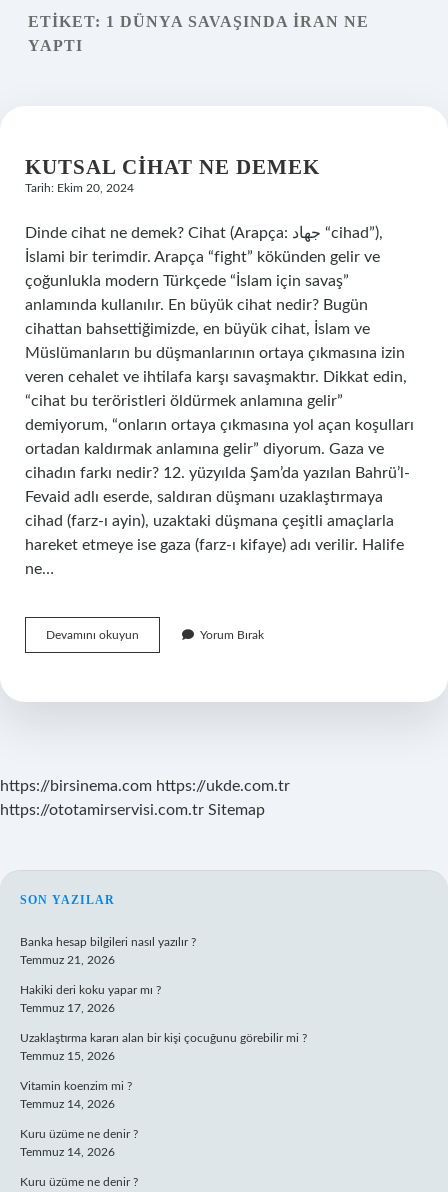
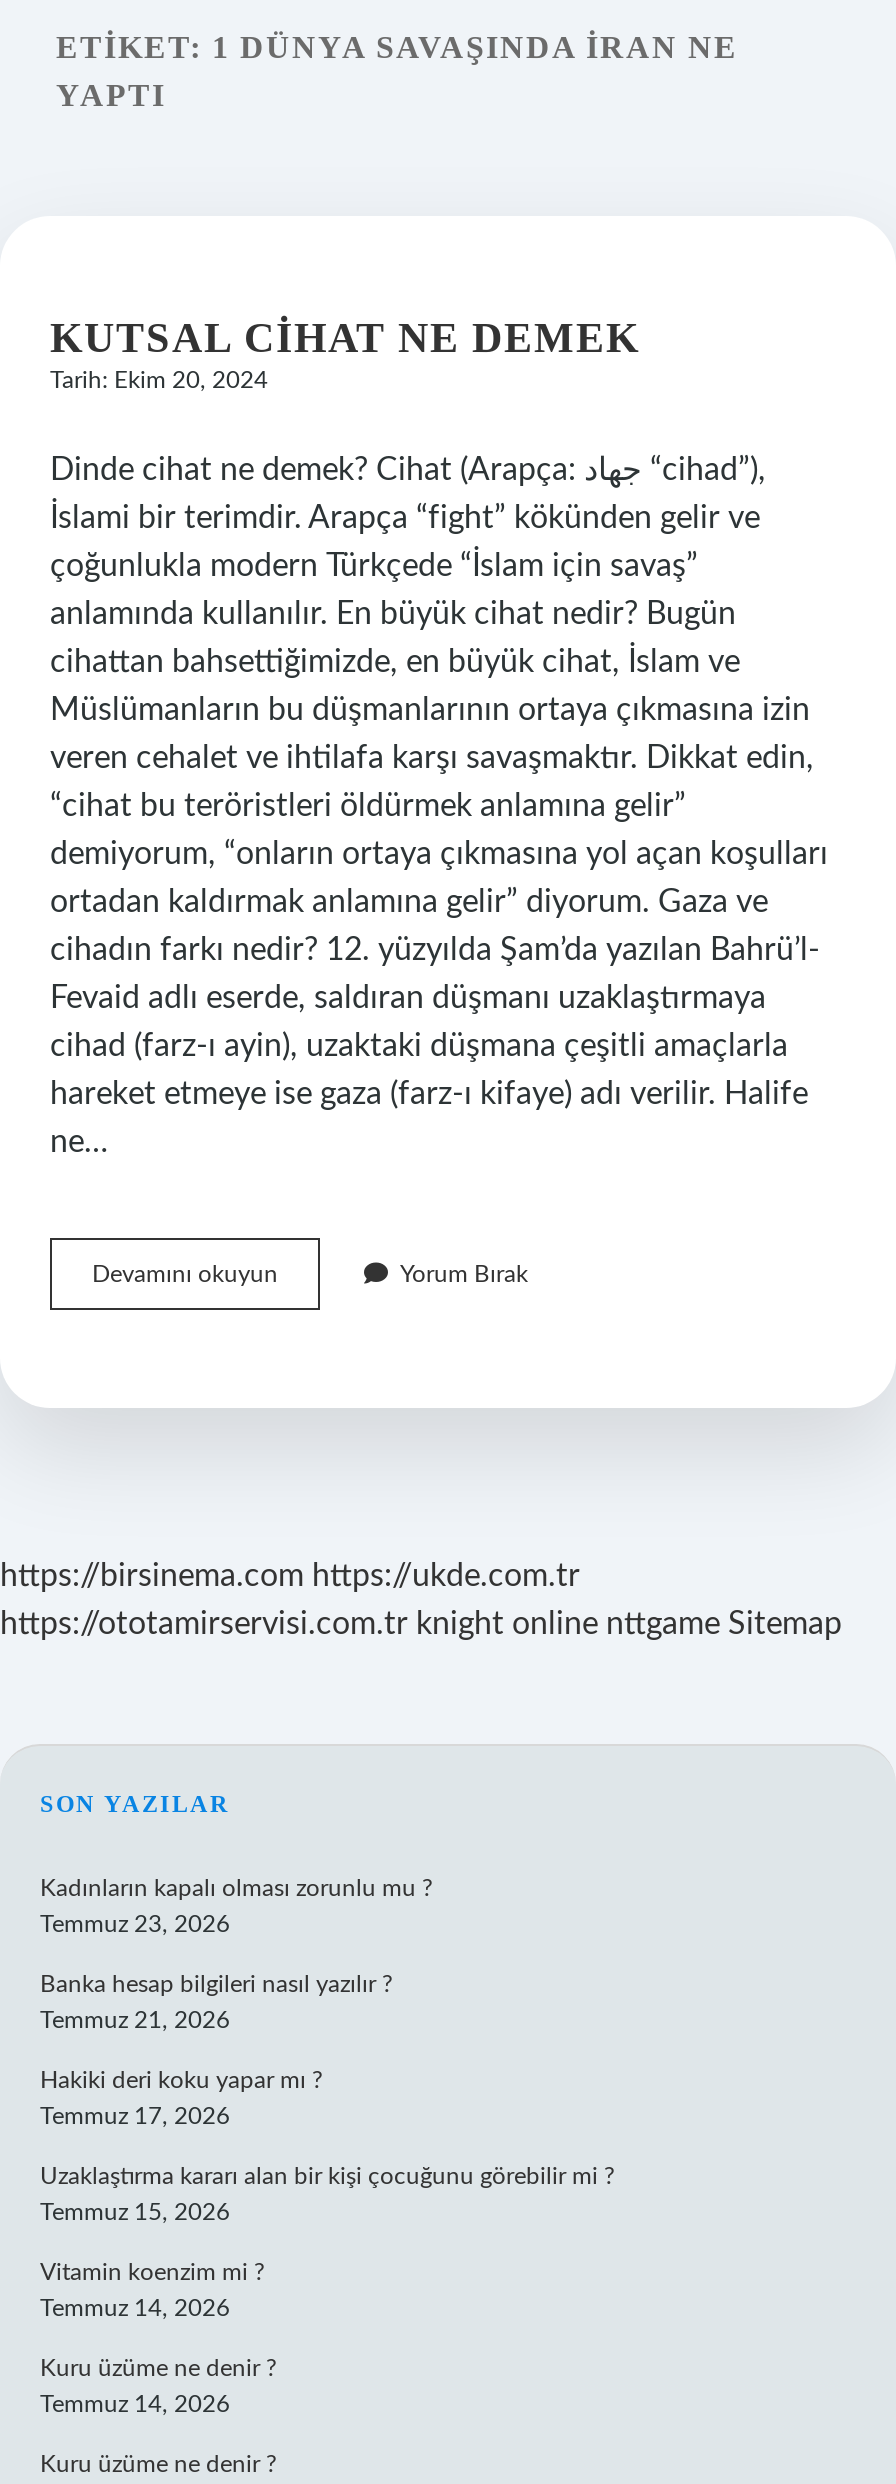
[0,802,265,818] https://ototamirservisi.com.tr Sitemap -> [0,1608,842,1640] https://ototamirservisi.com.tr knight online nttgame Sitemap
none -> [40,1876,432,1936] Kadınların kapalı olması zorunlu mu ? | Temmuz 23, 2026

